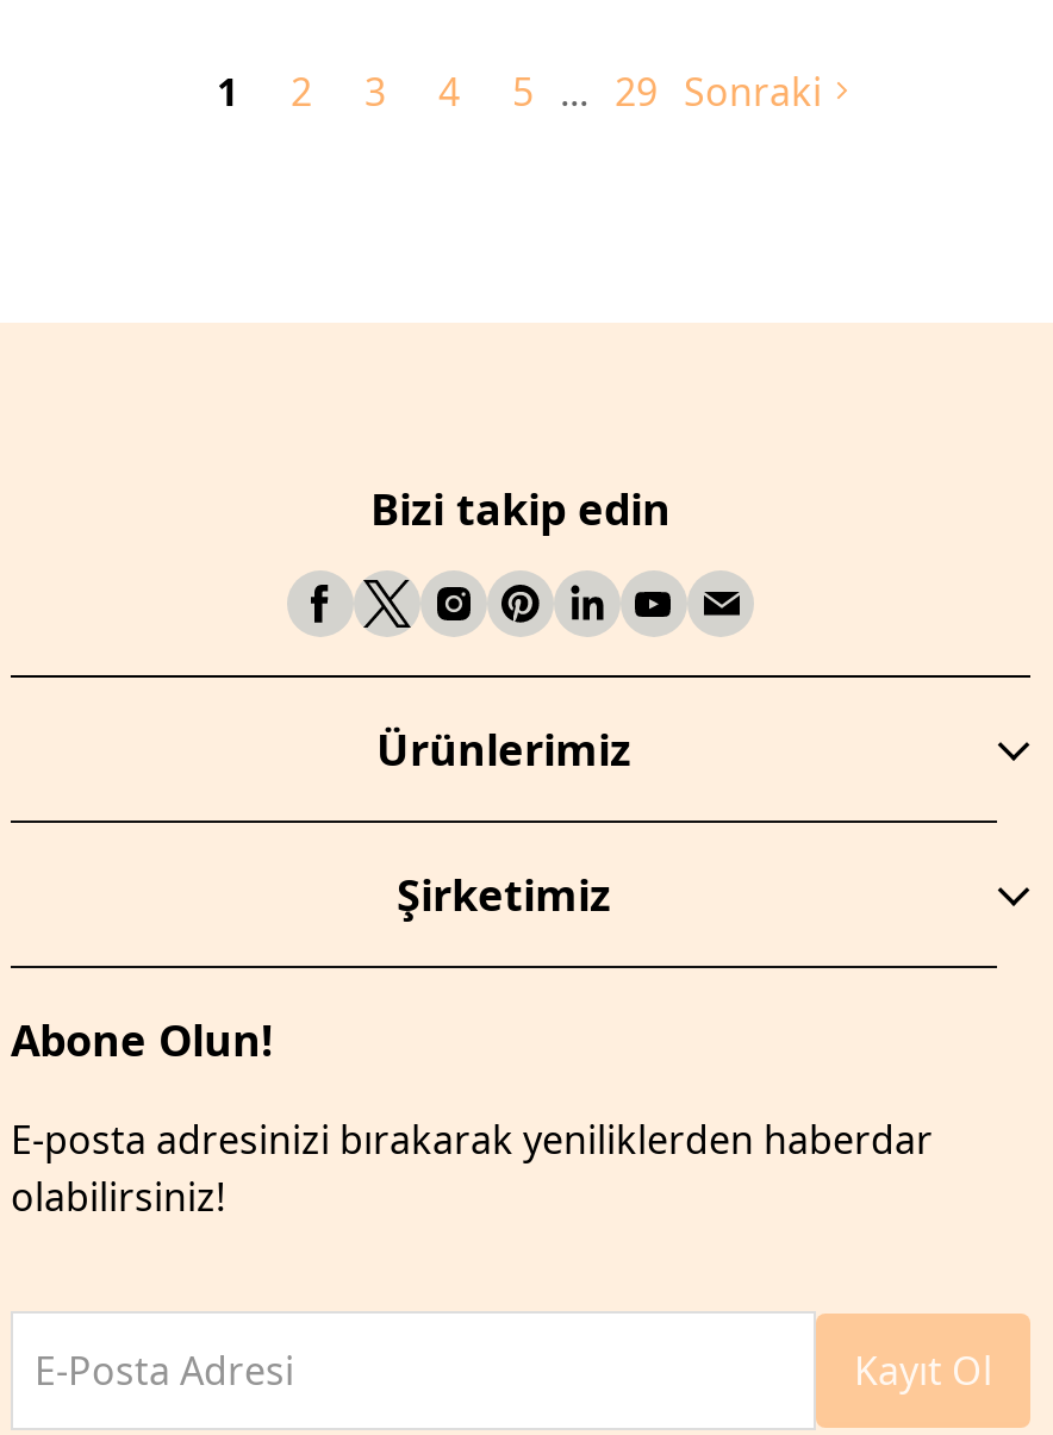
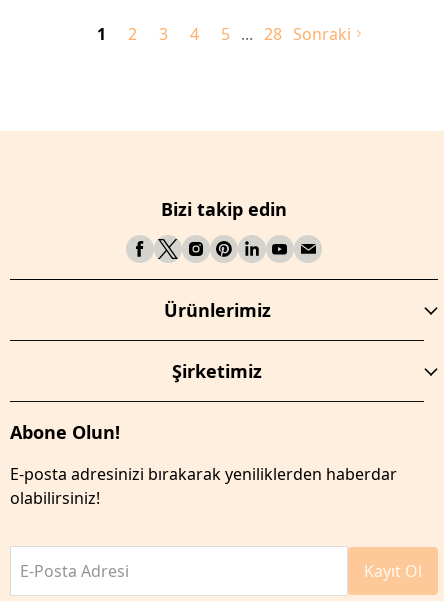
[217,65,822,118] 1 2 3 4 5 29 Sonraki -> [96,23,350,45] 1 2 3 4 5 28 Sonraki

